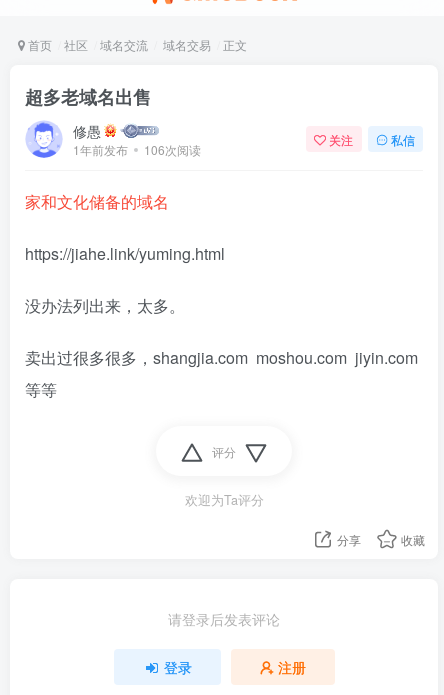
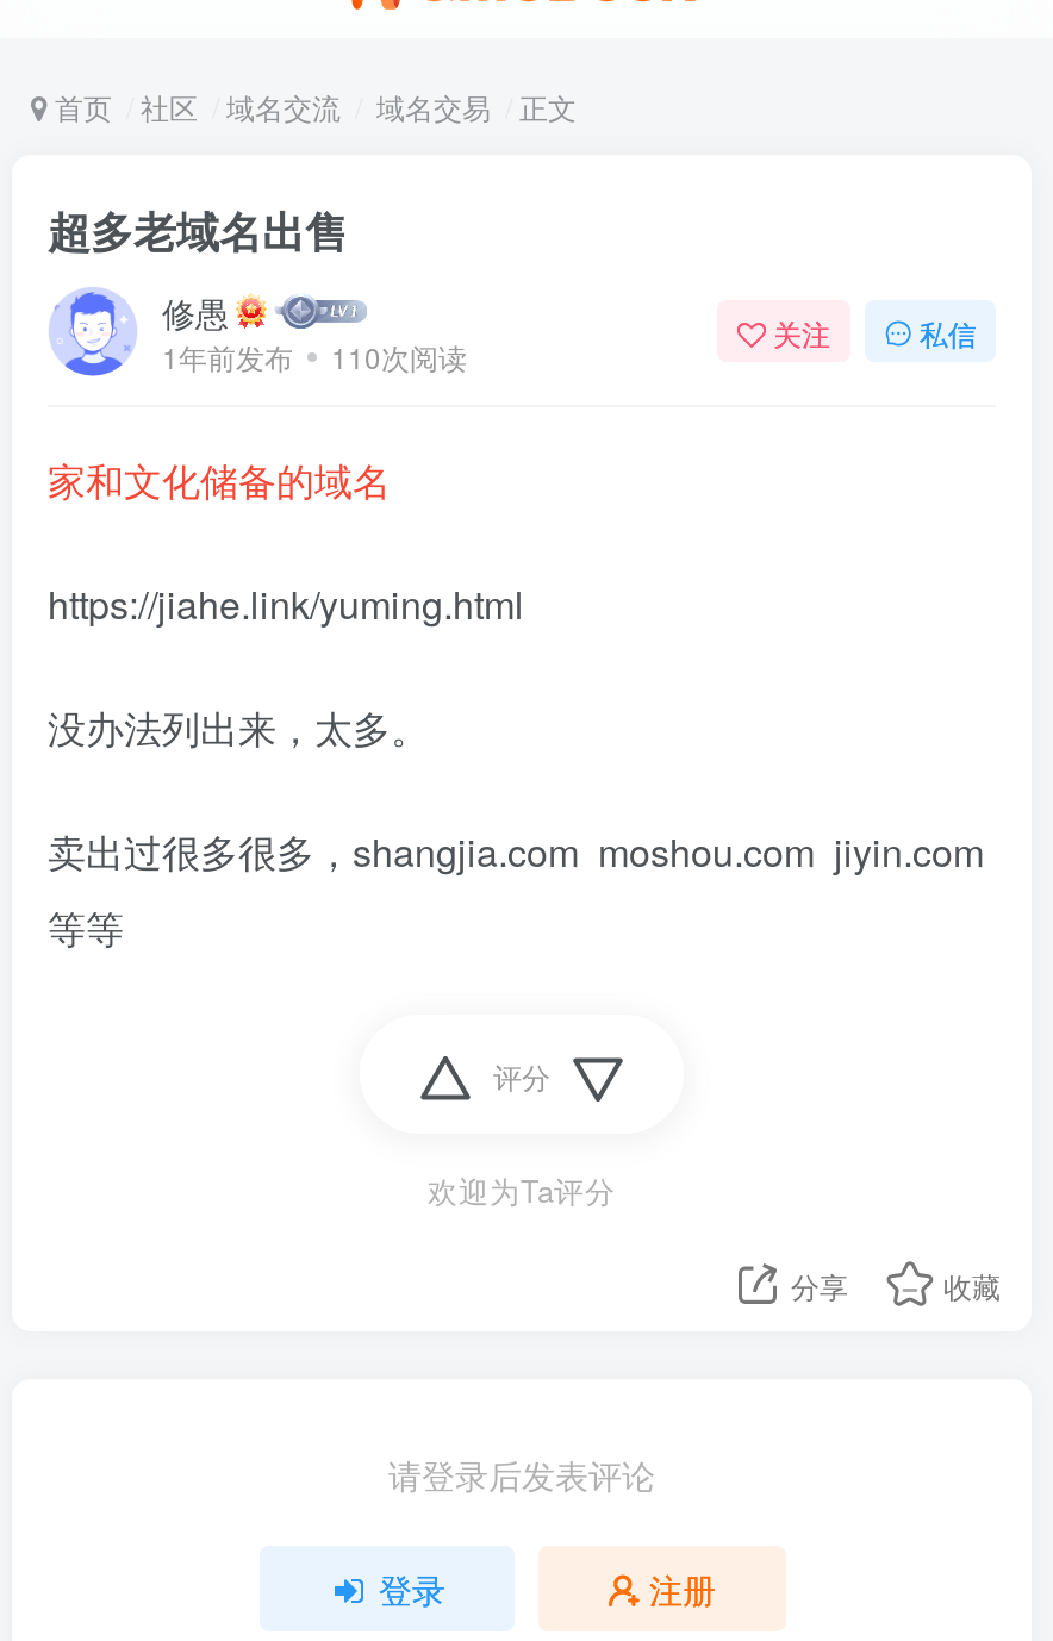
[73,140,201,157] 1年前发布 106次阅读 -> [162,335,467,375] 1年前发布 110次阅读

